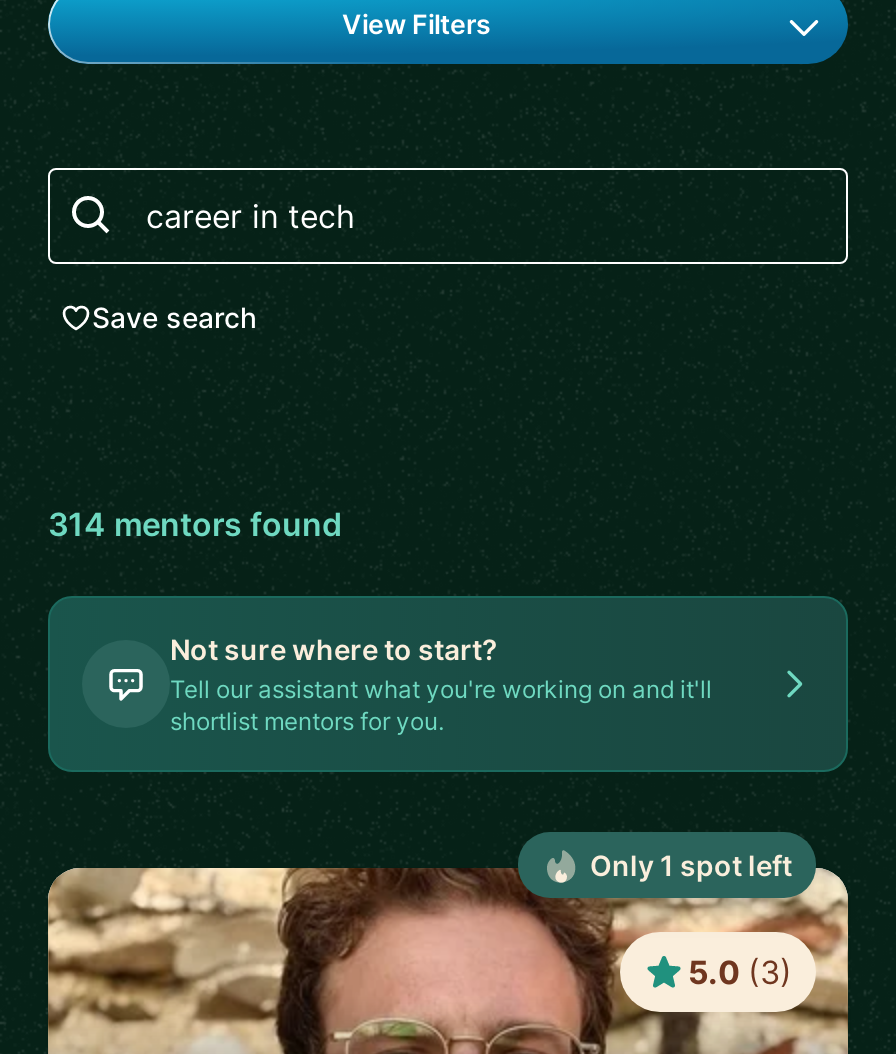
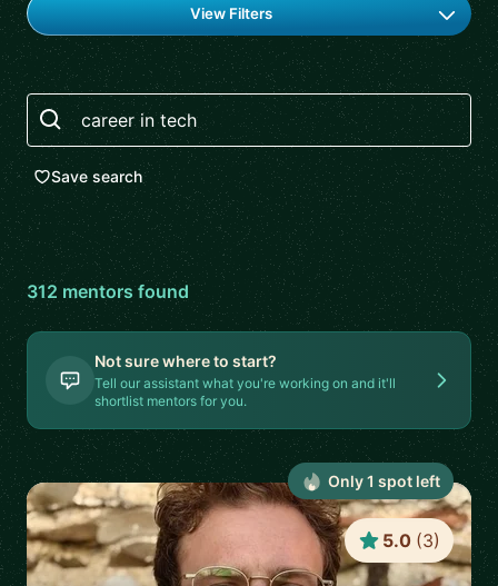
[48,504,342,544] 314 mentors found -> [27,280,189,302] 312 mentors found

